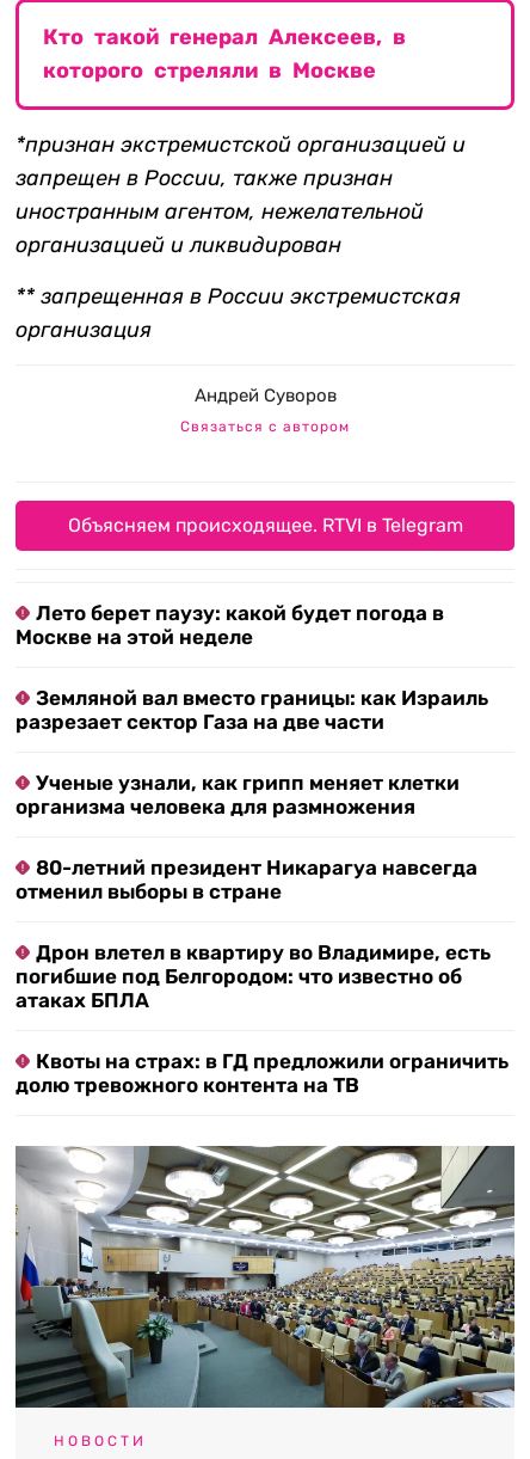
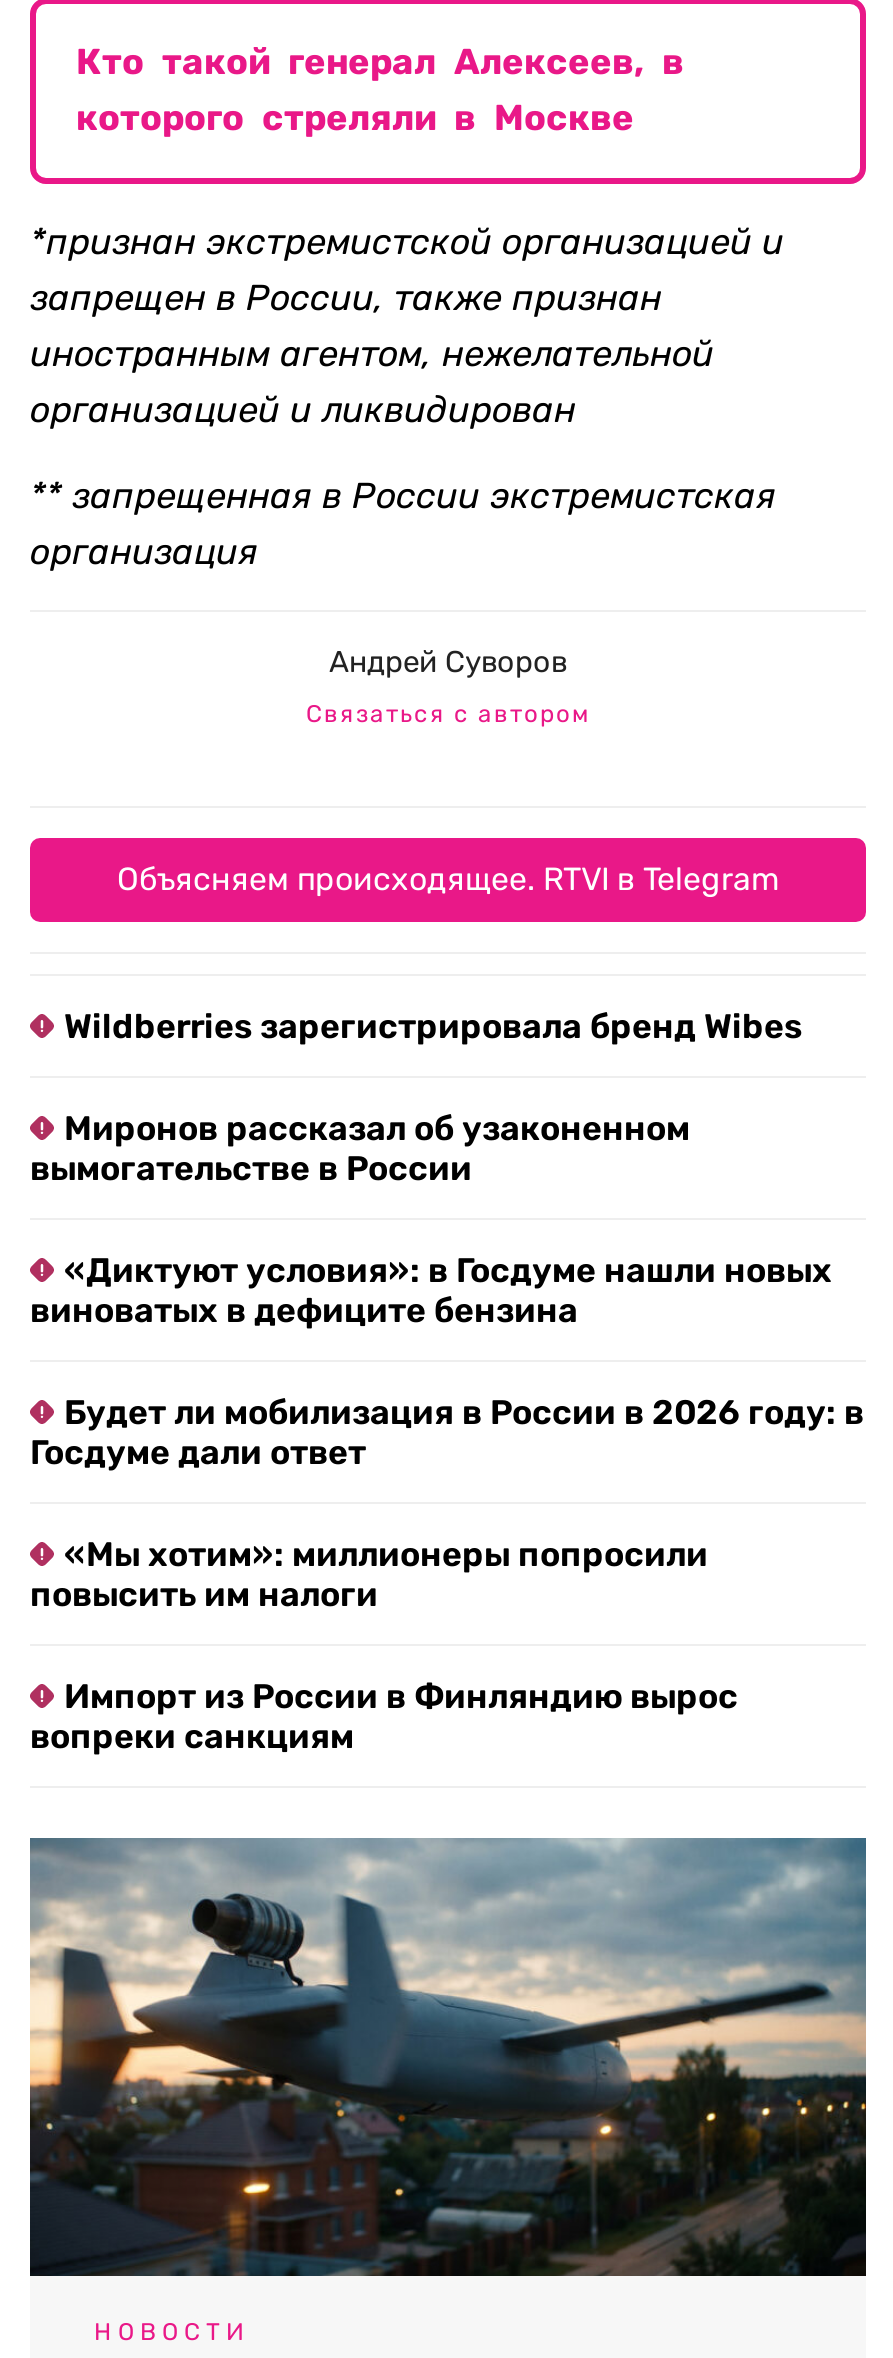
[16,601,444,649] Лето берет паузу: какой будет погода в | Москве на этой неделе -> [64,1006,802,1046] Wildberries зарегистрировала бренд Wibes
[16,686,488,734] Земляной вал вместо границы: как Израиль | разрезает сектор Газа на две части -> [30,1108,690,1188] Миронов рассказал об узаконенном | вымогательстве в России
[16,771,460,819] Ученые узнали, как грипп меняет клетки | организма человека для размножения -> [30,1250,832,1330] «Диктуют условия»: в Госдуме нашли новых | виноватых в дефиците бензина
[16,856,477,903] 80-летний президент Никарагуа навсегда | отменил выборы в стране -> [30,1392,864,1472] Будет ли мобилизация в России в 2026 году: в | Госдуме дали ответ
[16,941,491,1012] Дрон влетел в квартиру во Владимире, есть | погибшие под Белгородом: что известно об | атаках БПЛА -> [30,1534,708,1614] «Мы хотим»: миллионеры попросили | повысить им налоги
[16,1049,509,1097] Квоты на страх: в ГД предложили ограничить | долю тревожного контента на ТВ -> [30,1676,738,1756] Импорт из России в Финляндию вырос | вопреки санкциям
[14,1145,516,1409] [image] -> [30,1836,868,2278] [image]

